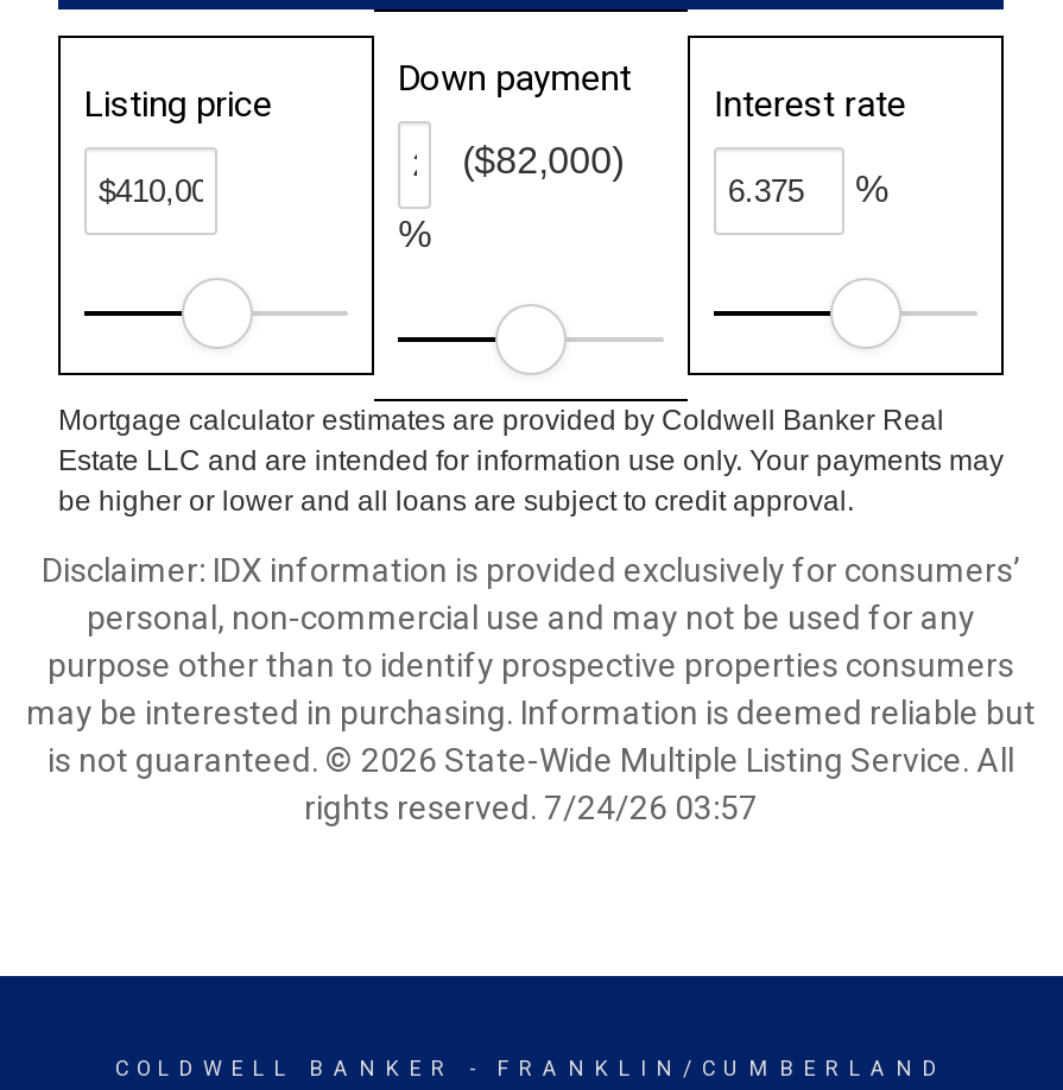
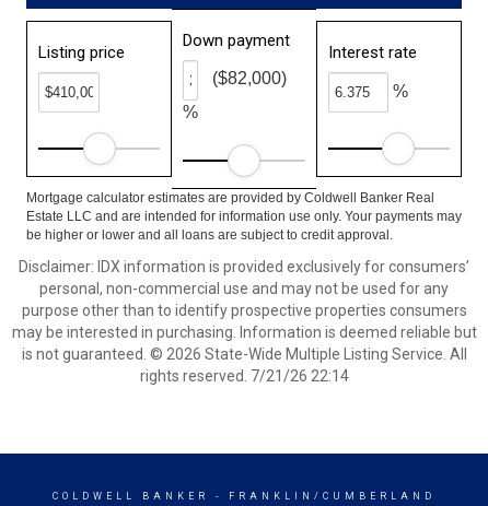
[304,788,758,826] rights reserved. 7/24/26 03:57 -> [140,367,348,385] rights reserved. 7/21/26 22:14

